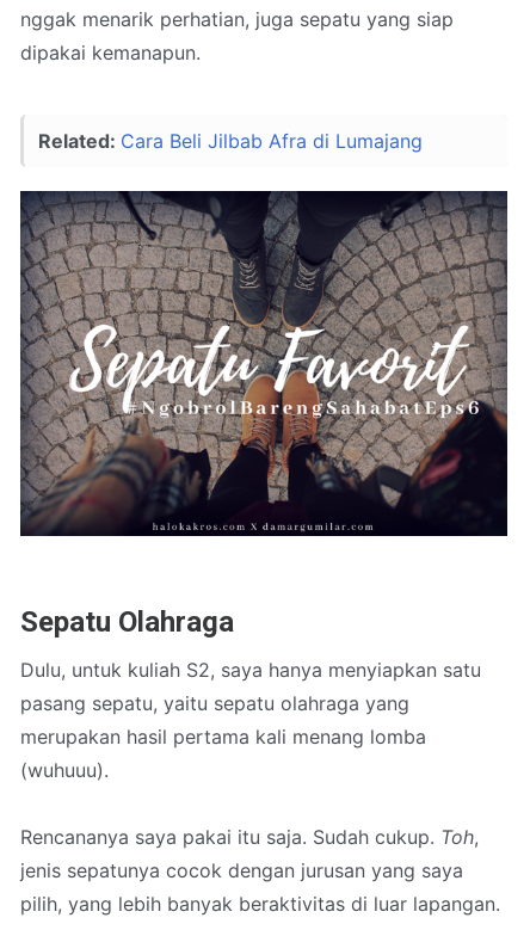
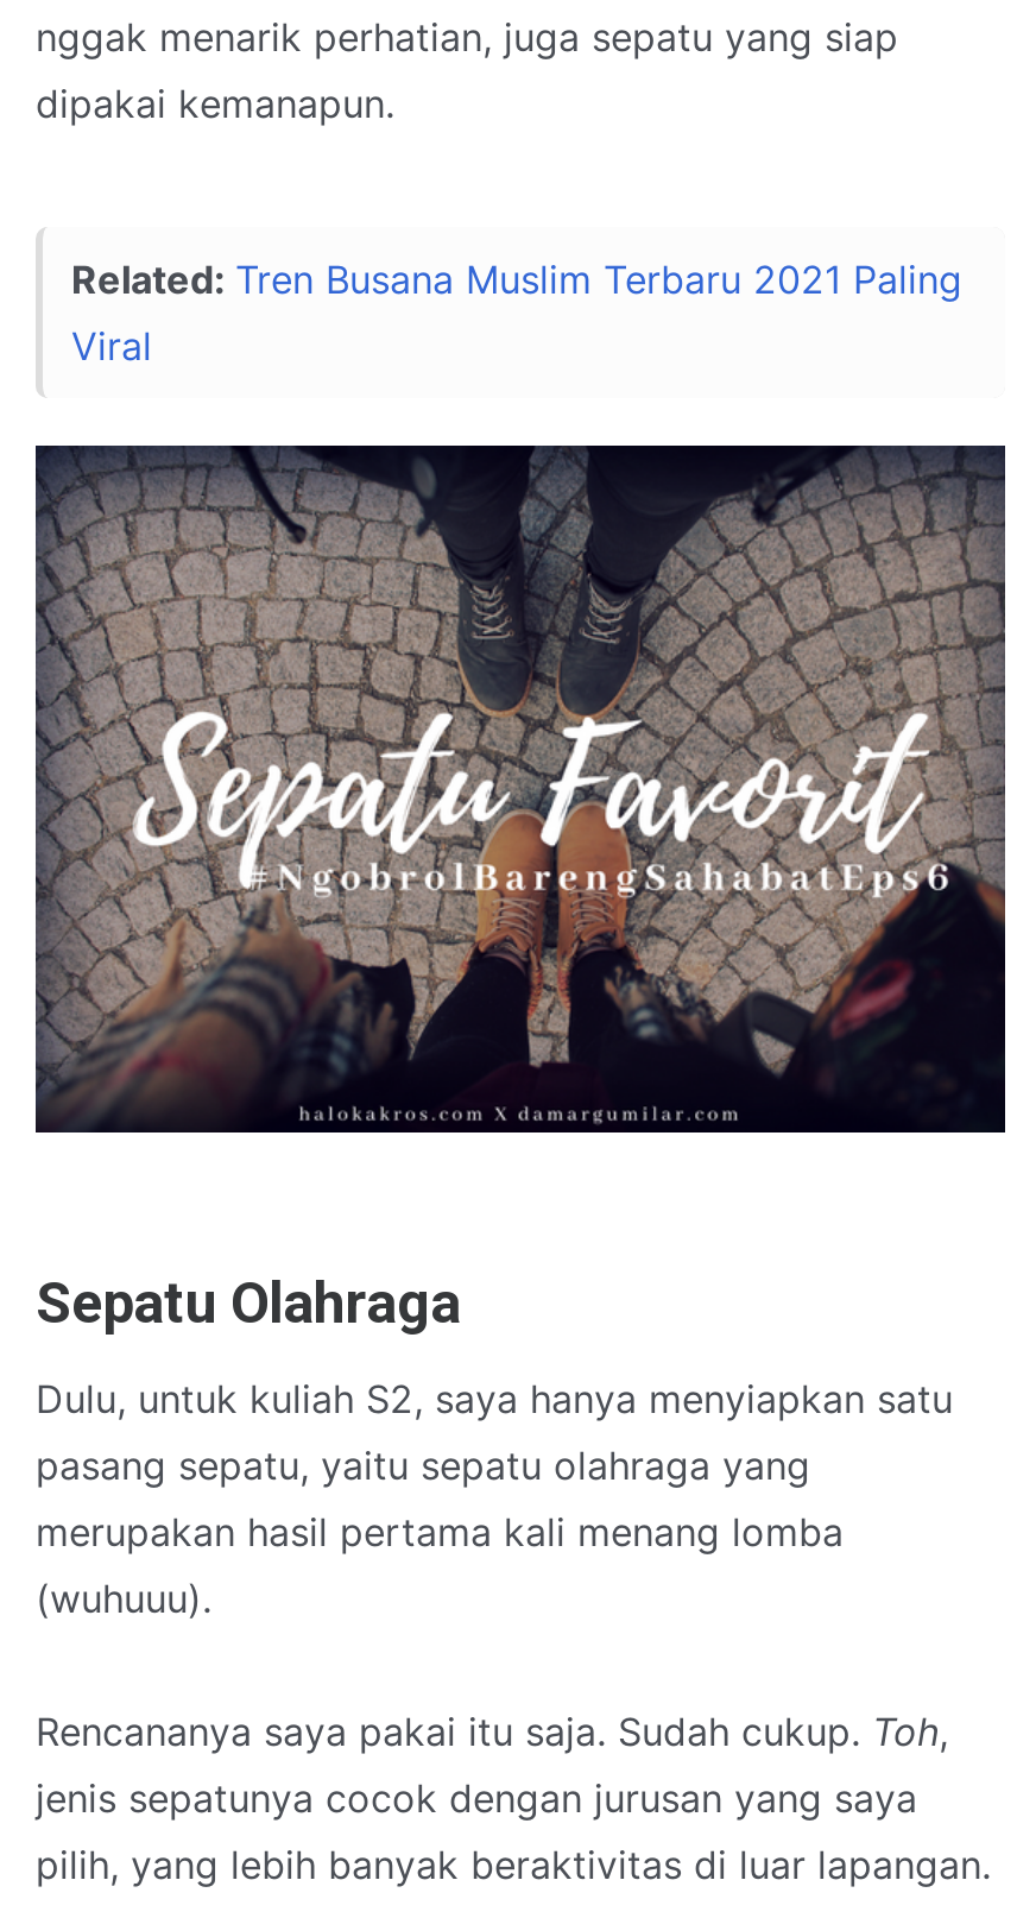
[38,128,423,152] Related: Cara Beli Jilbab Afra di Lumajang -> [71,254,962,368] Related: Tren Busana Muslim Terbaru 2021 Paling | Viral

